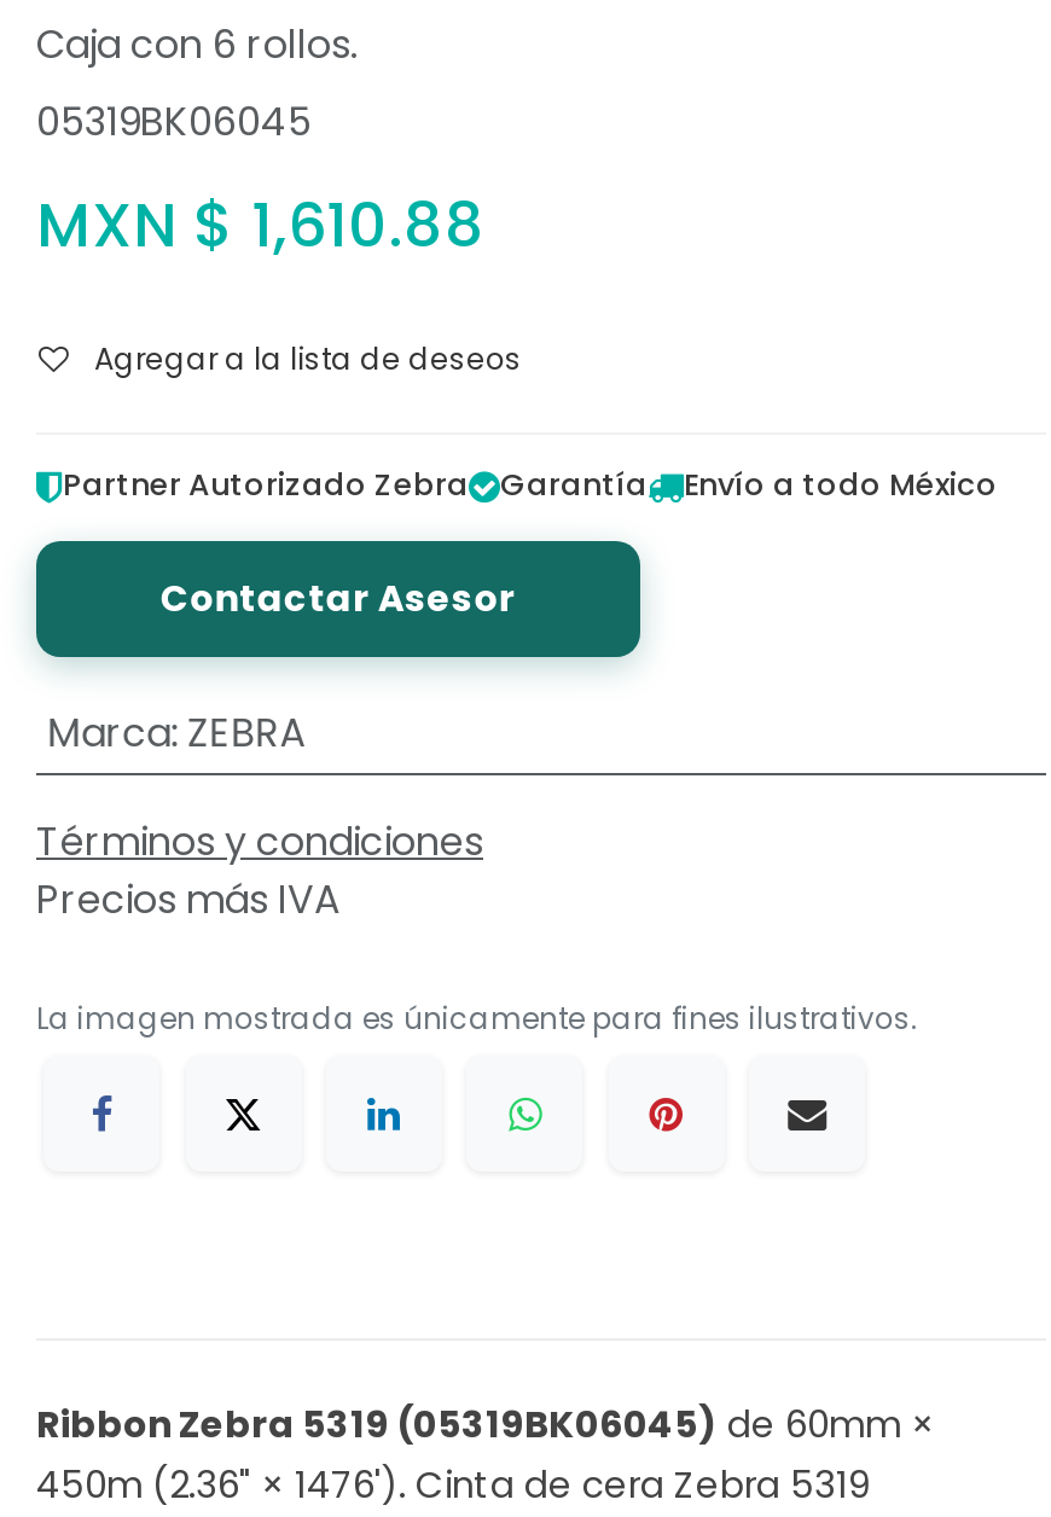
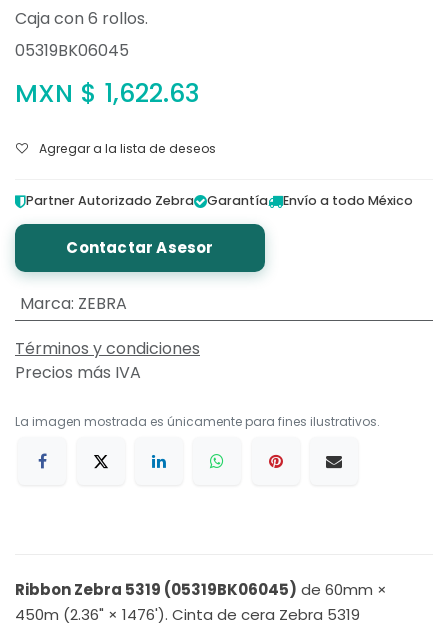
[36,185,486,269] MXN $1,610.88 -> [15,76,200,111] MXN $1,622.63

